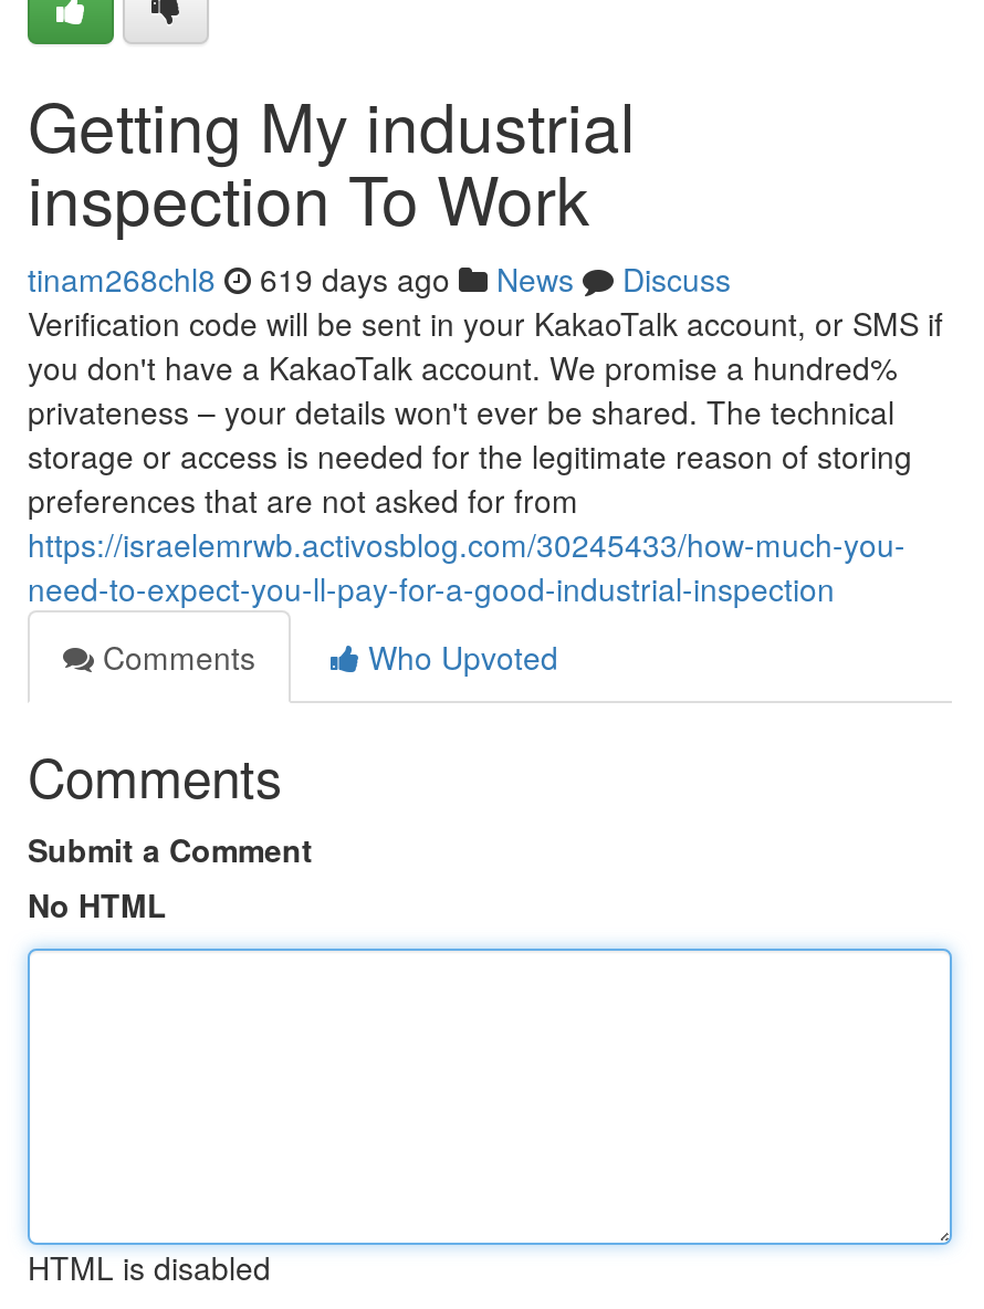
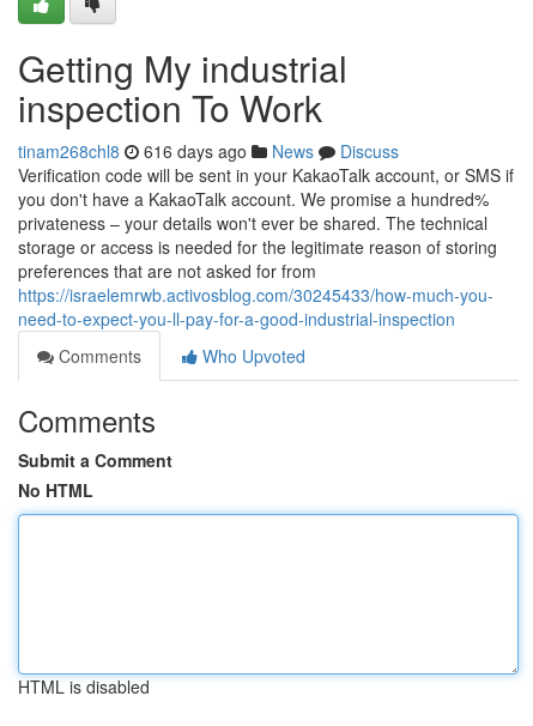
[28,256,731,301] tinam268chl8 619 days ago News Discuss -> [18,139,399,163] tinam268chl8 616 days ago News Discuss

